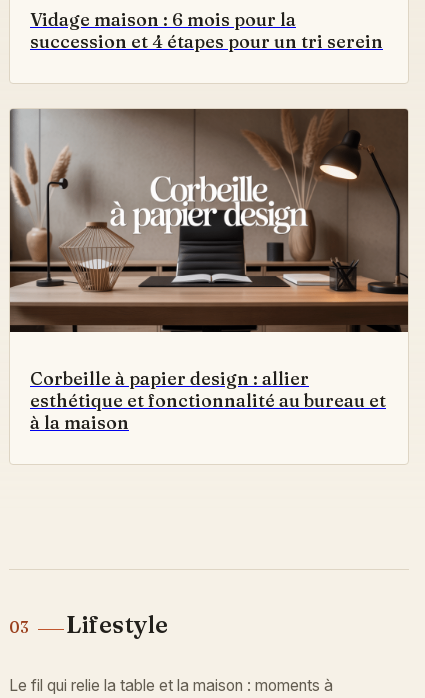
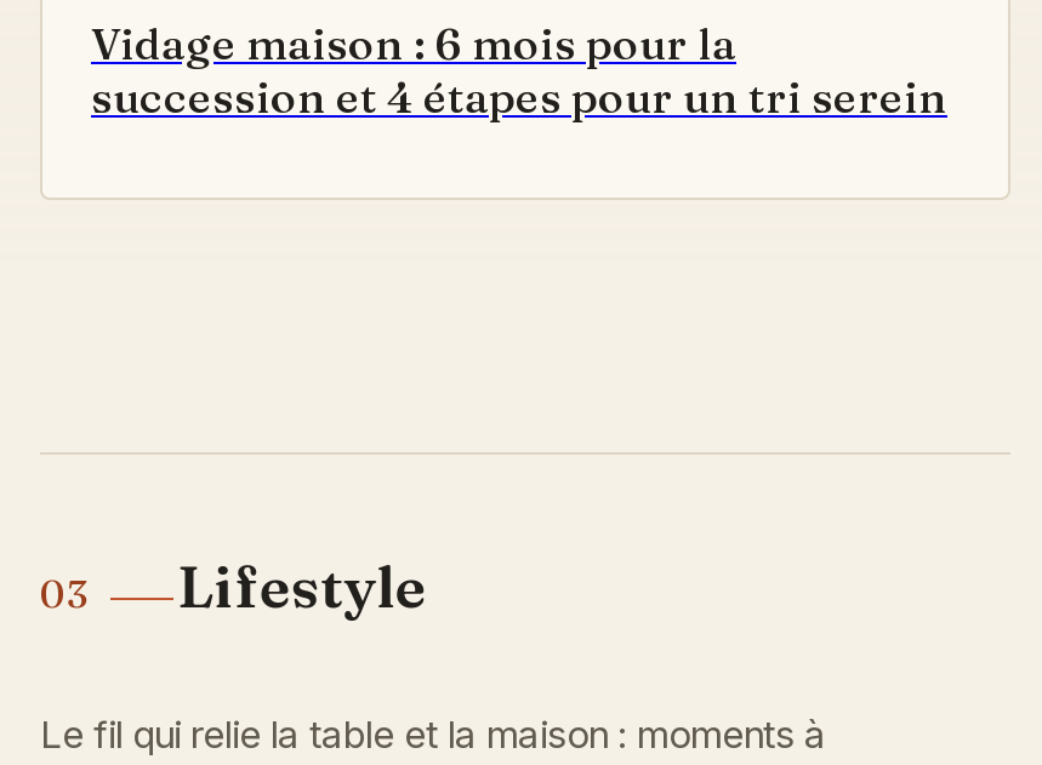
[9,108,409,433] [image] | Corbeille à papier design : allier | esthétique et fonctionnalité au bureau et | à la maison -> none

